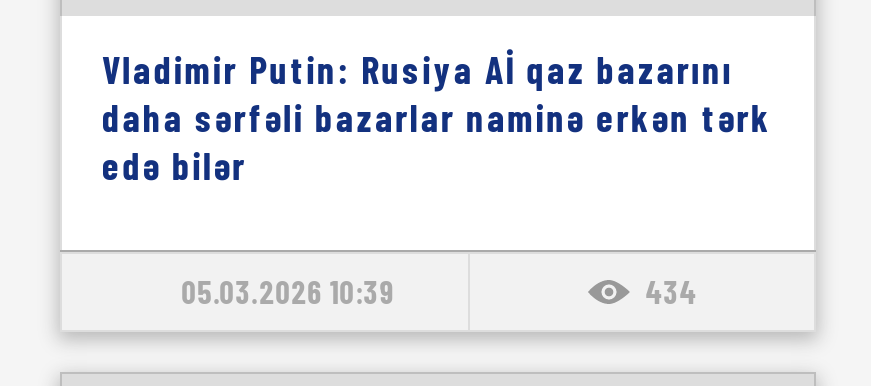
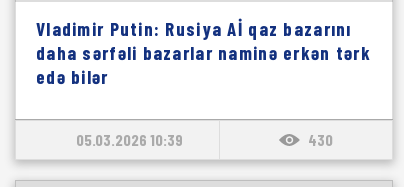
[645,272,697,310] 434 -> [308,130,333,149] 430

